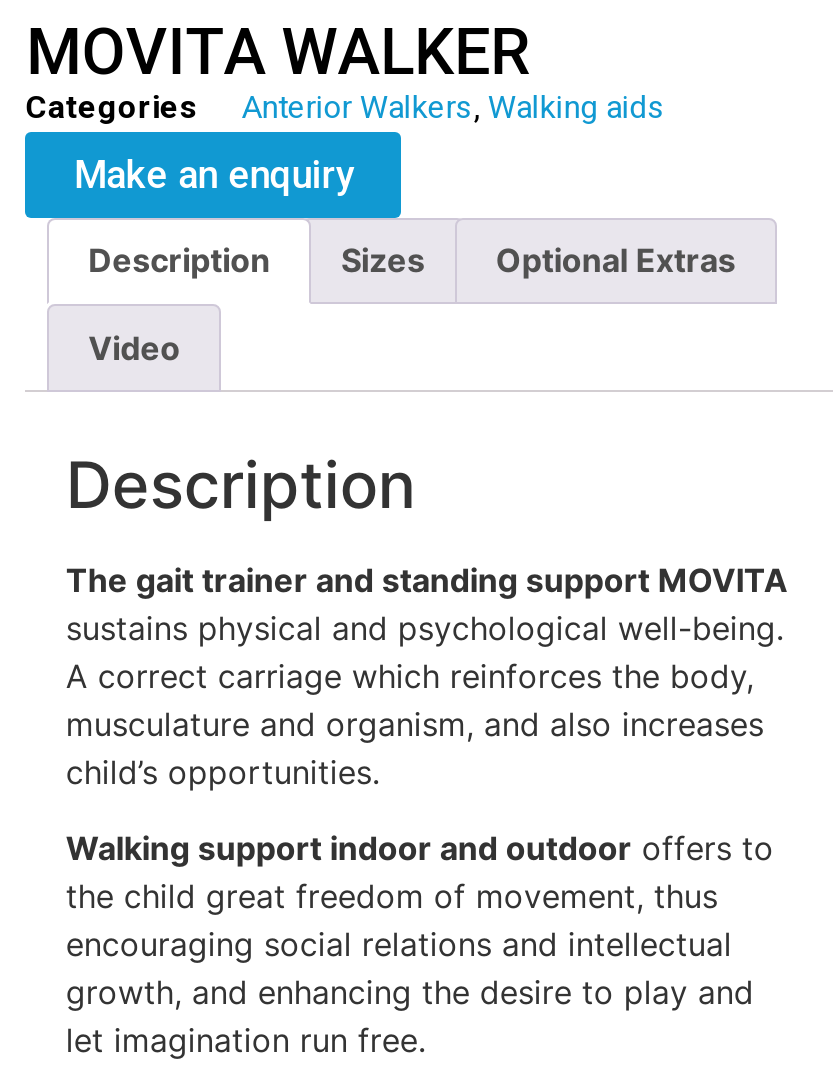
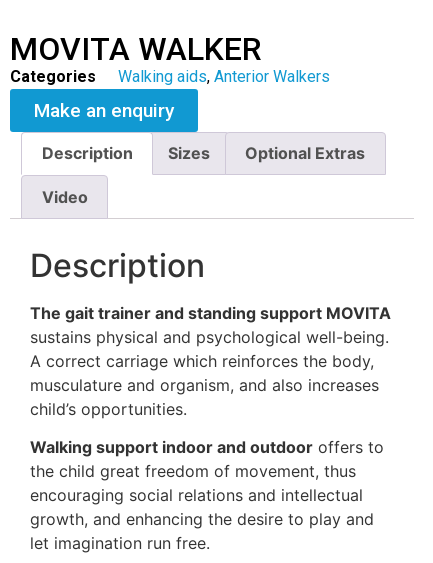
[242,87,666,125] Anterior Walkers, Walking aids -> [118,66,330,85] Walking aids, Anterior Walkers

